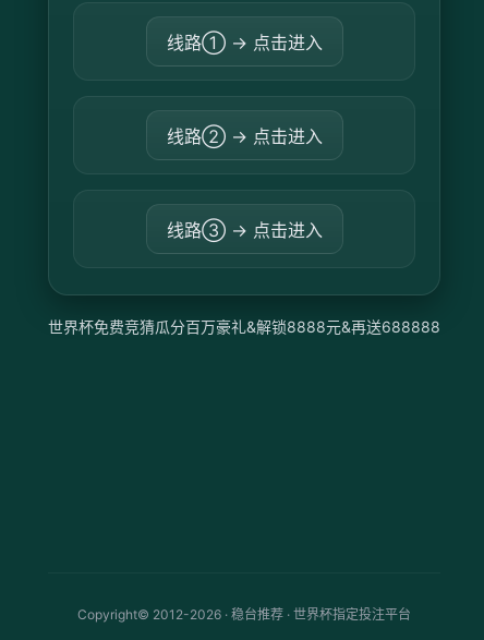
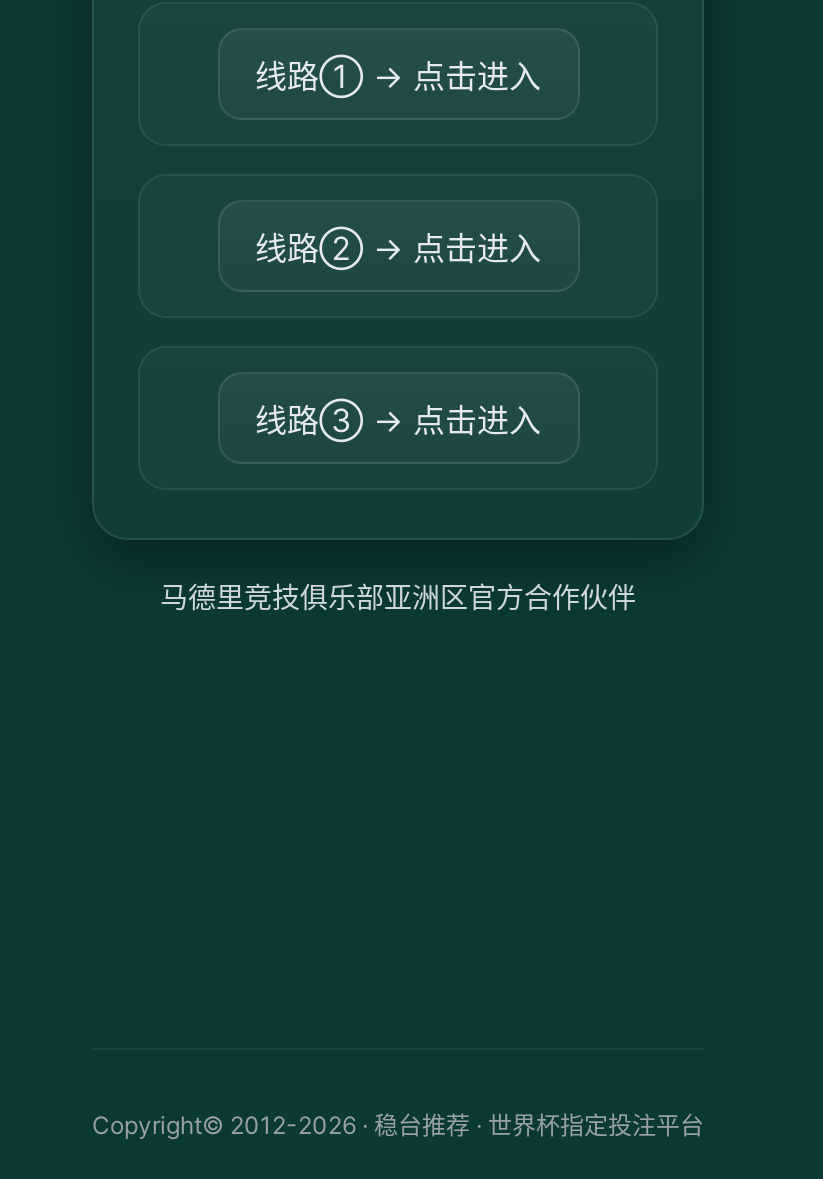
[48,317,440,336] 世界杯免费竞猜瓜分百万豪礼&解锁8888元&再送688888 -> [160,580,636,614] 马德里竞技俱乐部亚洲区官方合作伙伴

